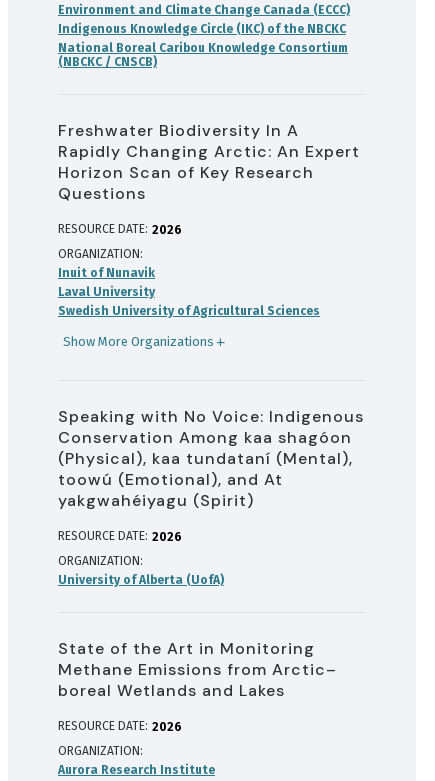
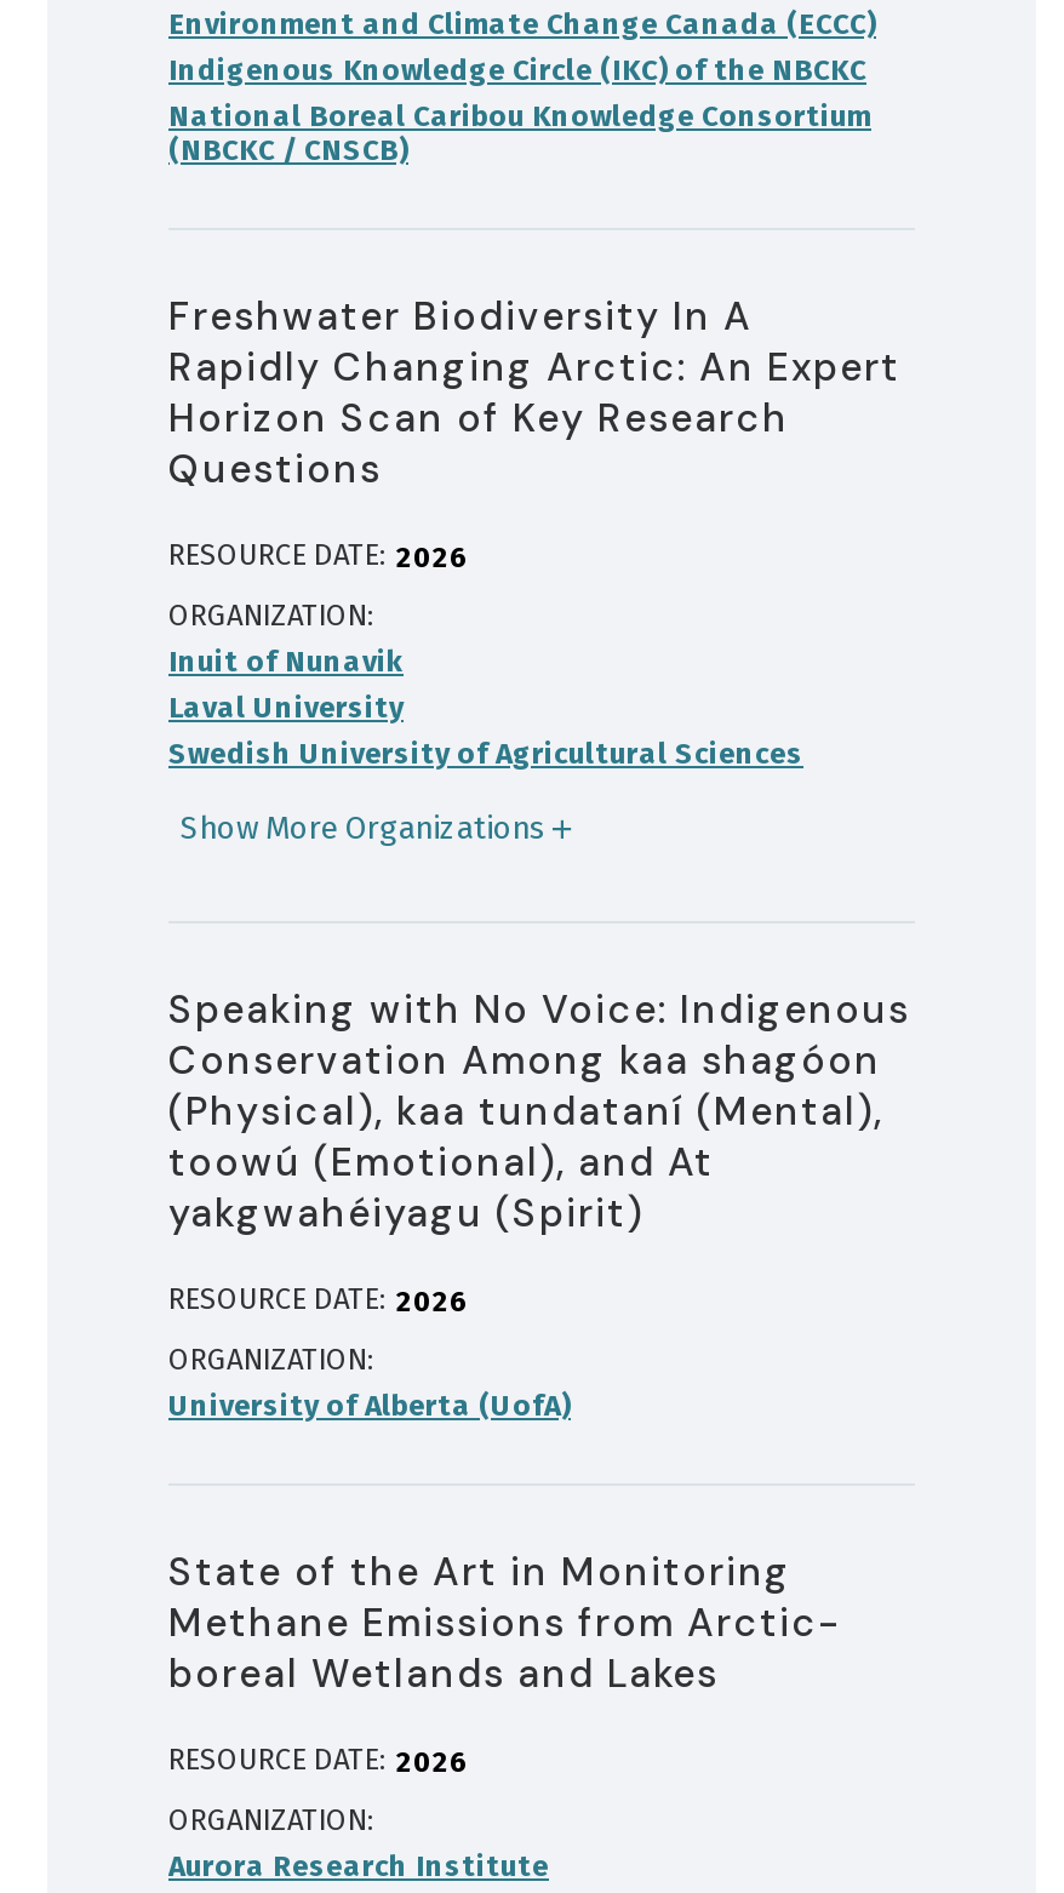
[58,659,337,680] Methane Emissions from Arctic– -> [168,1598,840,1649] Methane Emissions from Arctic-

